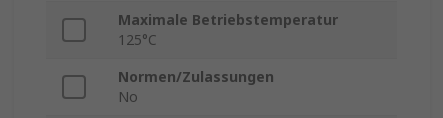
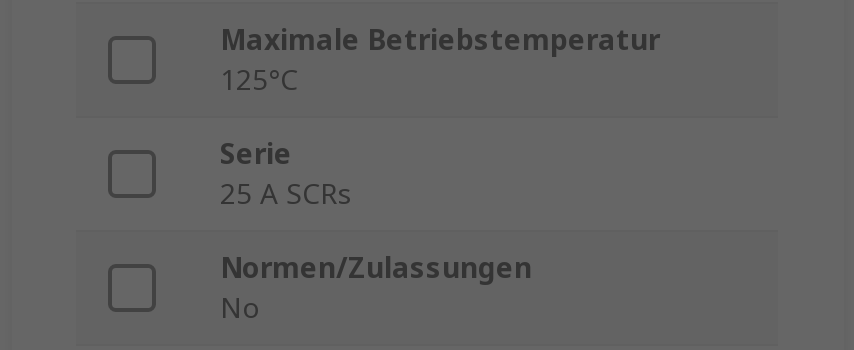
none -> [220,135,352,213] Serie | 25 A SCRs

